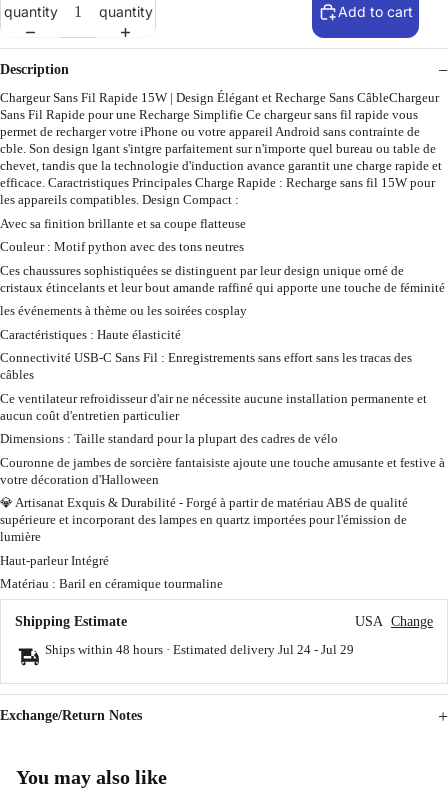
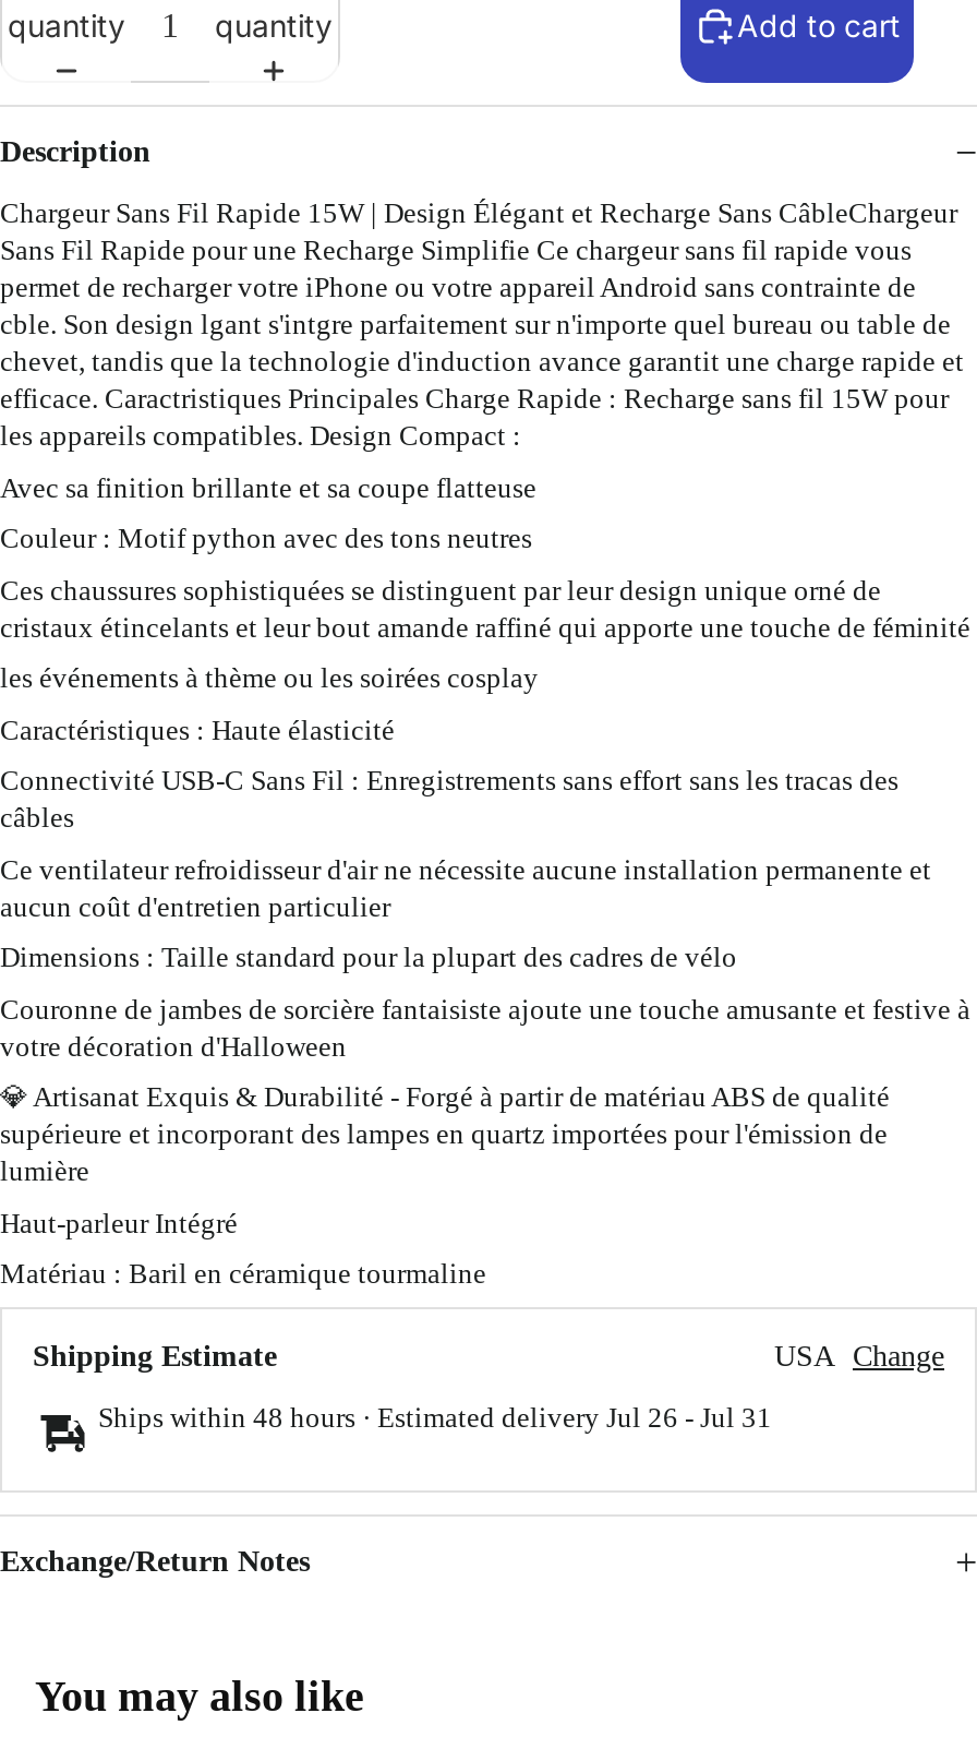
[45,641,354,656] Ships within 48 hours · Estimated delivery Jul 24 - Jul 29 -> [98,1400,772,1433] Ships within 48 hours · Estimated delivery Jul 26 - Jul 31

